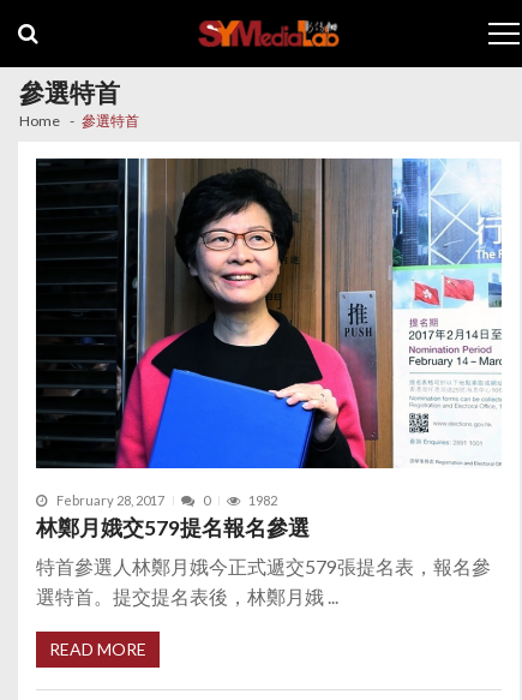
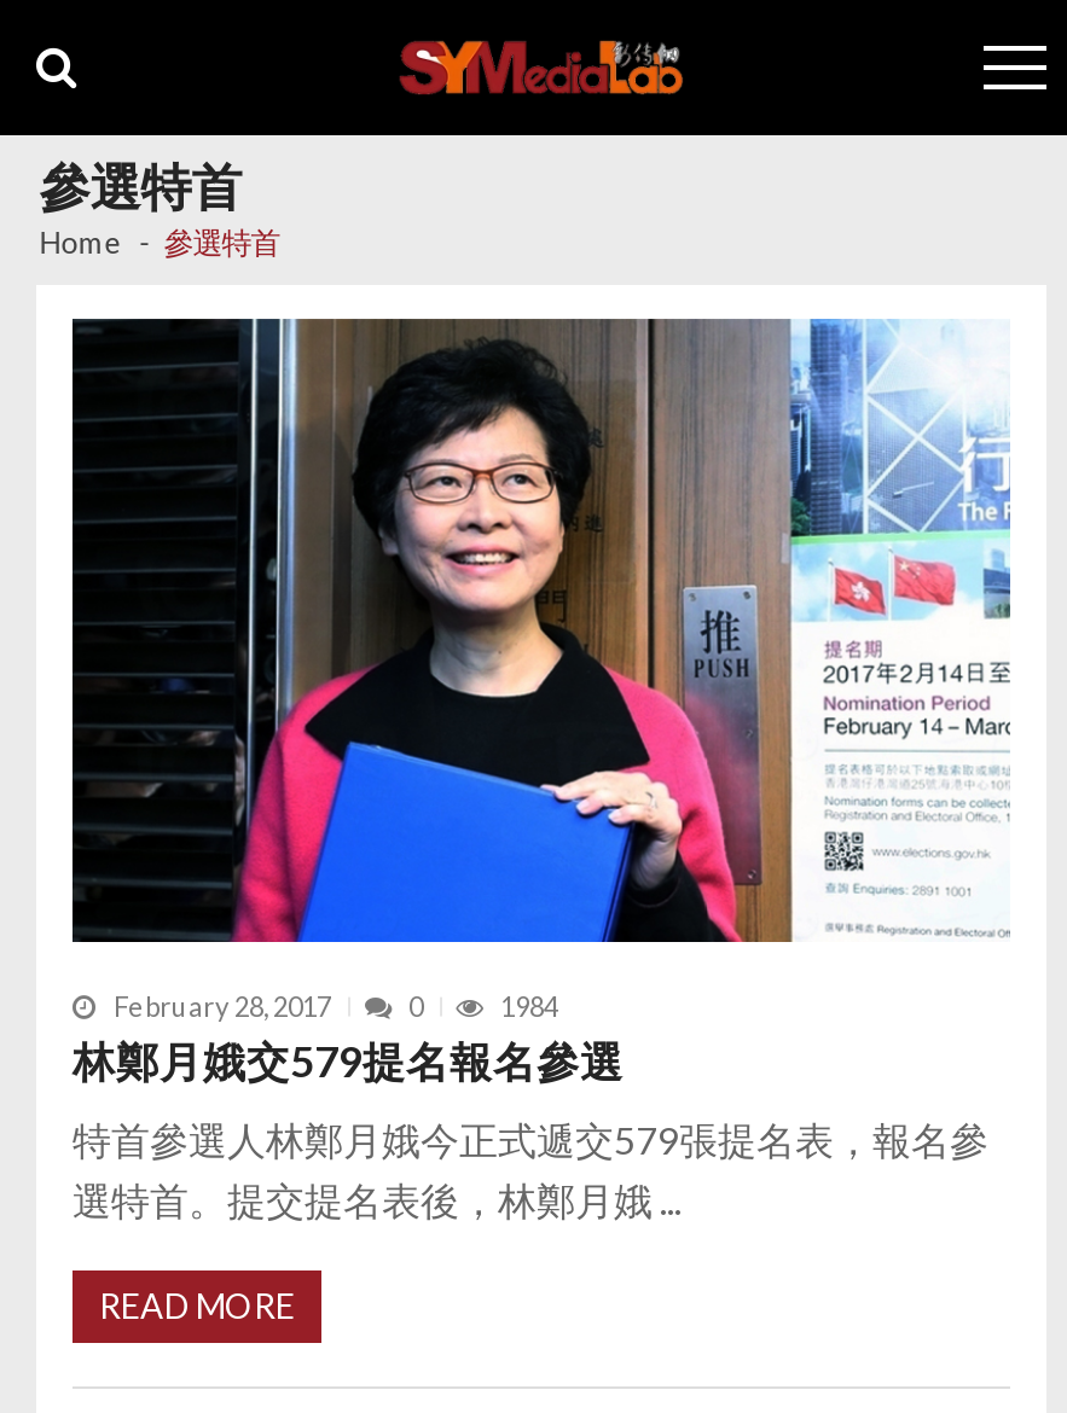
[248,493,277,508] 1982 -> [500,991,558,1022] 1984

